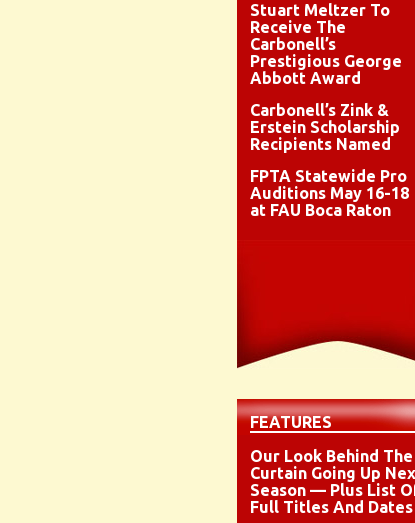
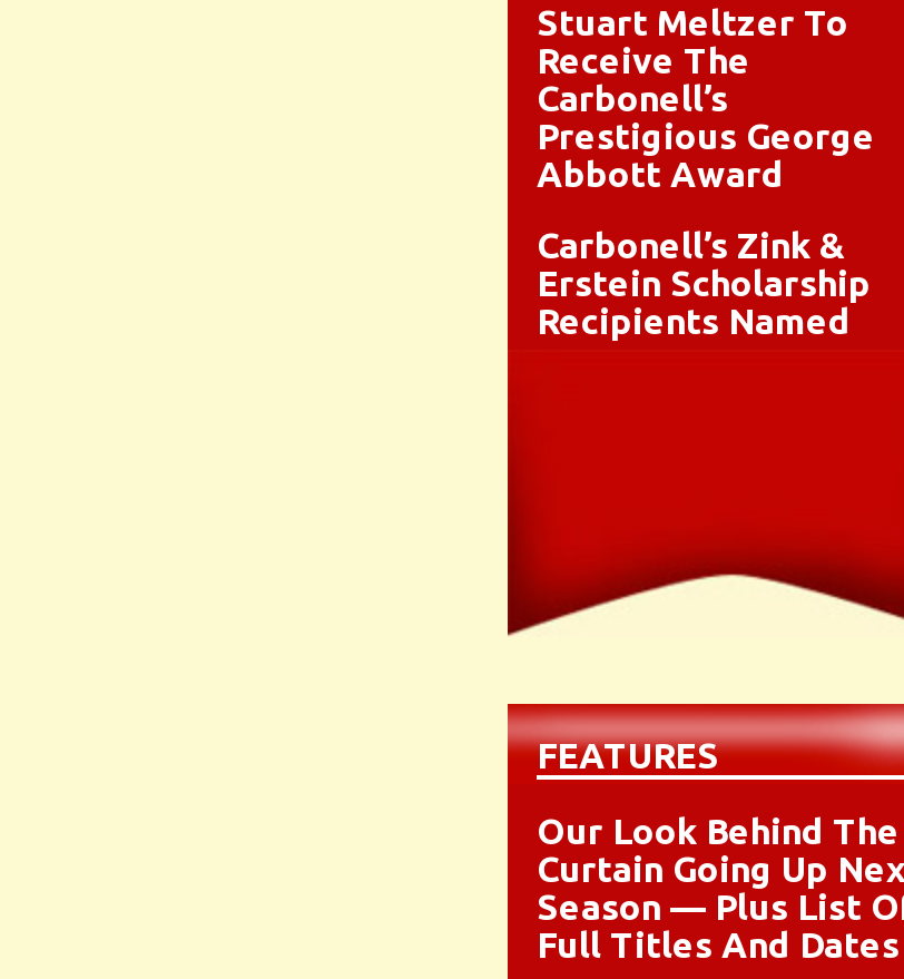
[250,167,409,219] FPTA Statewide Pro | Auditions May 16-18 | at FAU Boca Raton -> none

